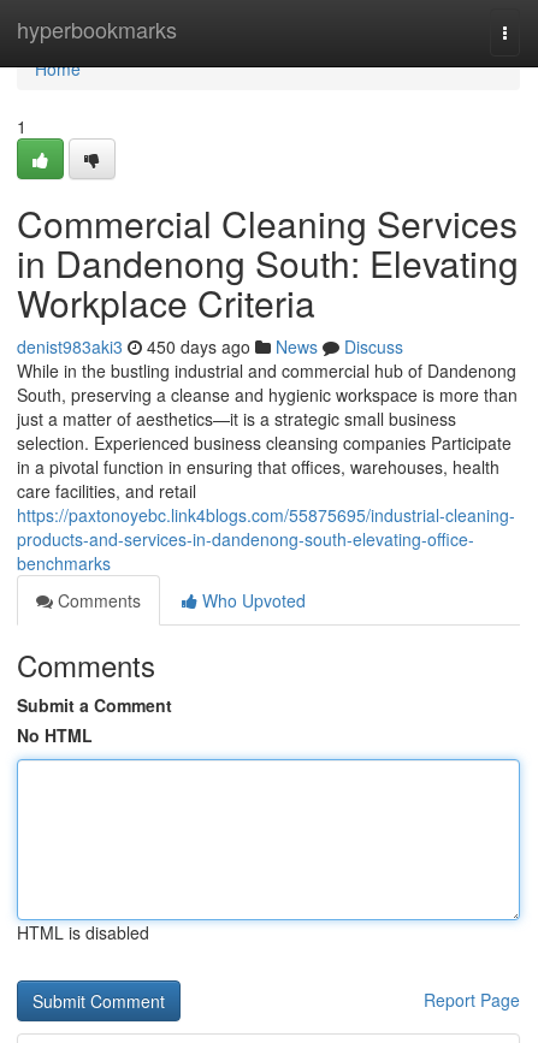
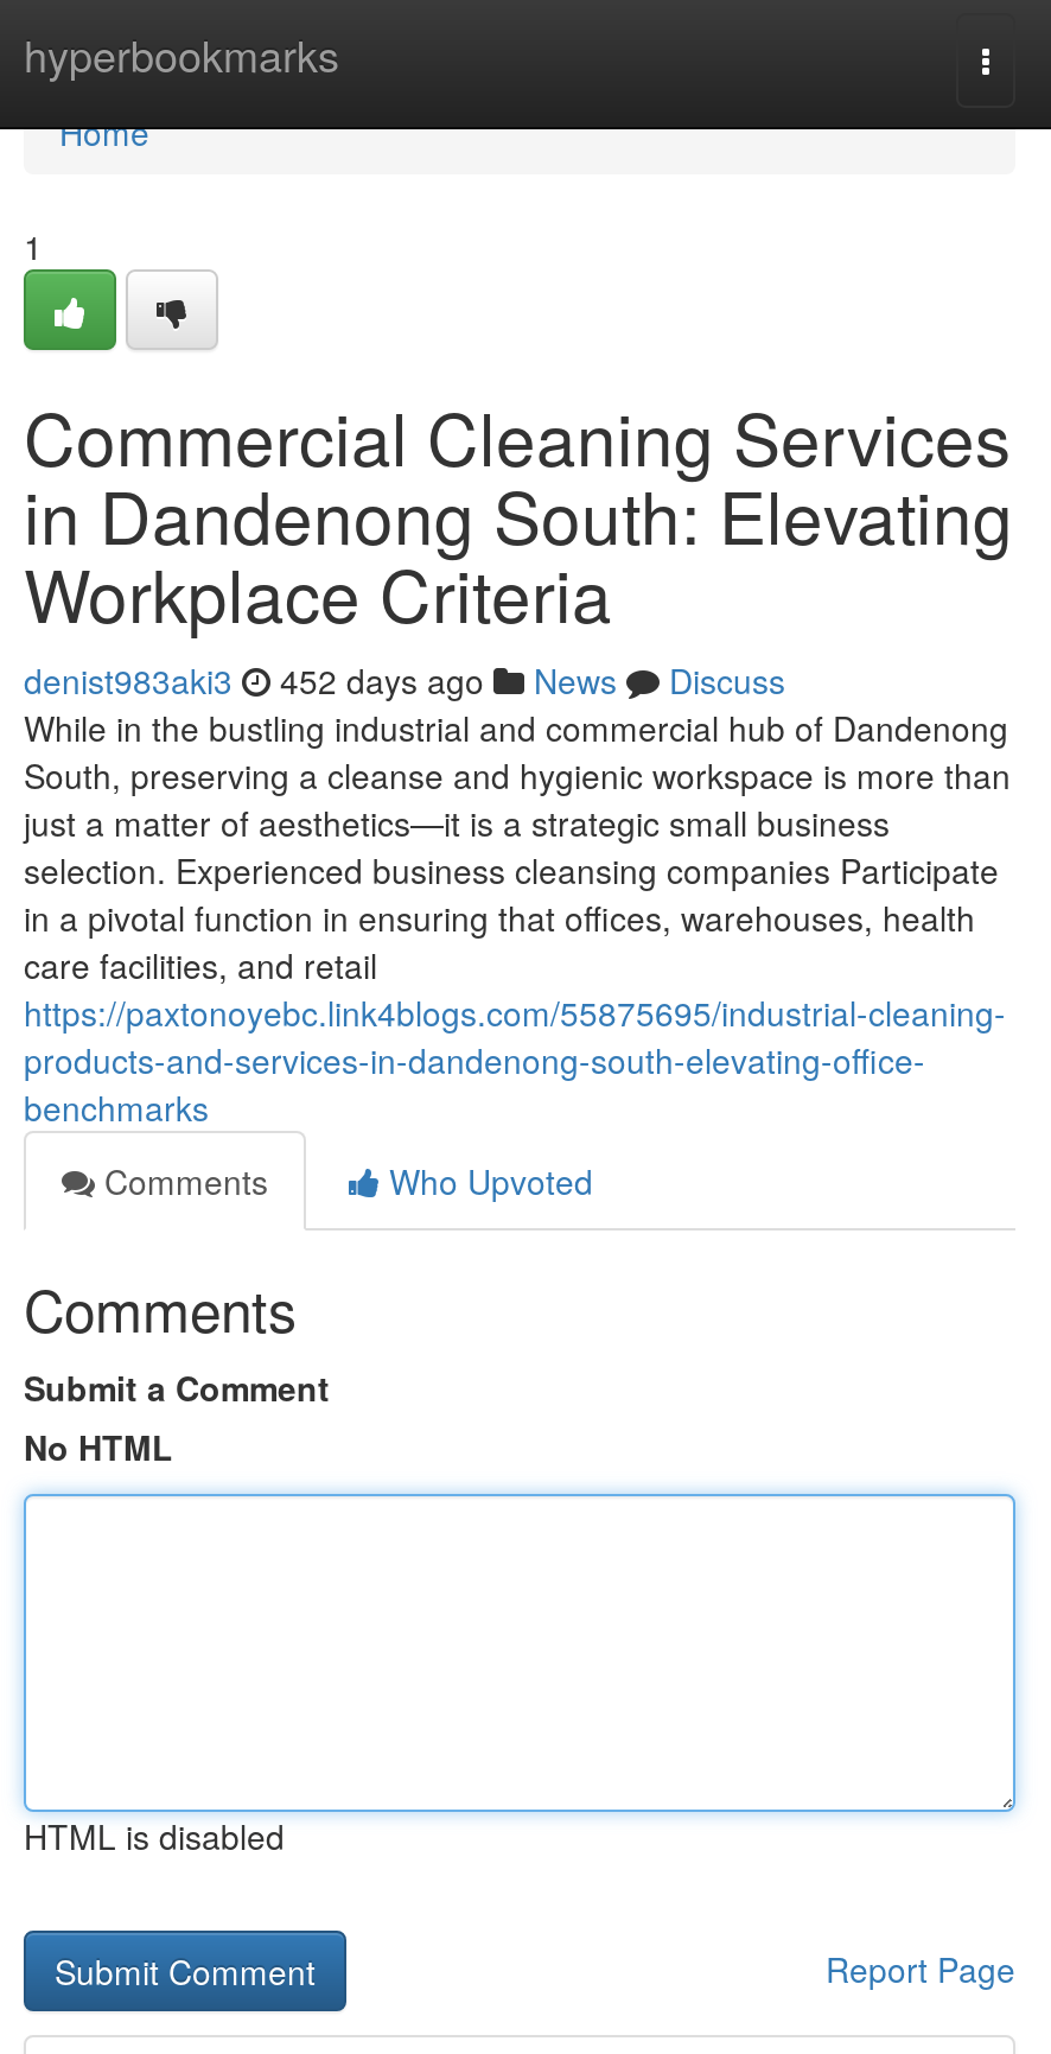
[17,334,403,358] denist983aki3 450 days ago News Discuss -> [24,656,785,704] denist983aki3 452 days ago News Discuss

